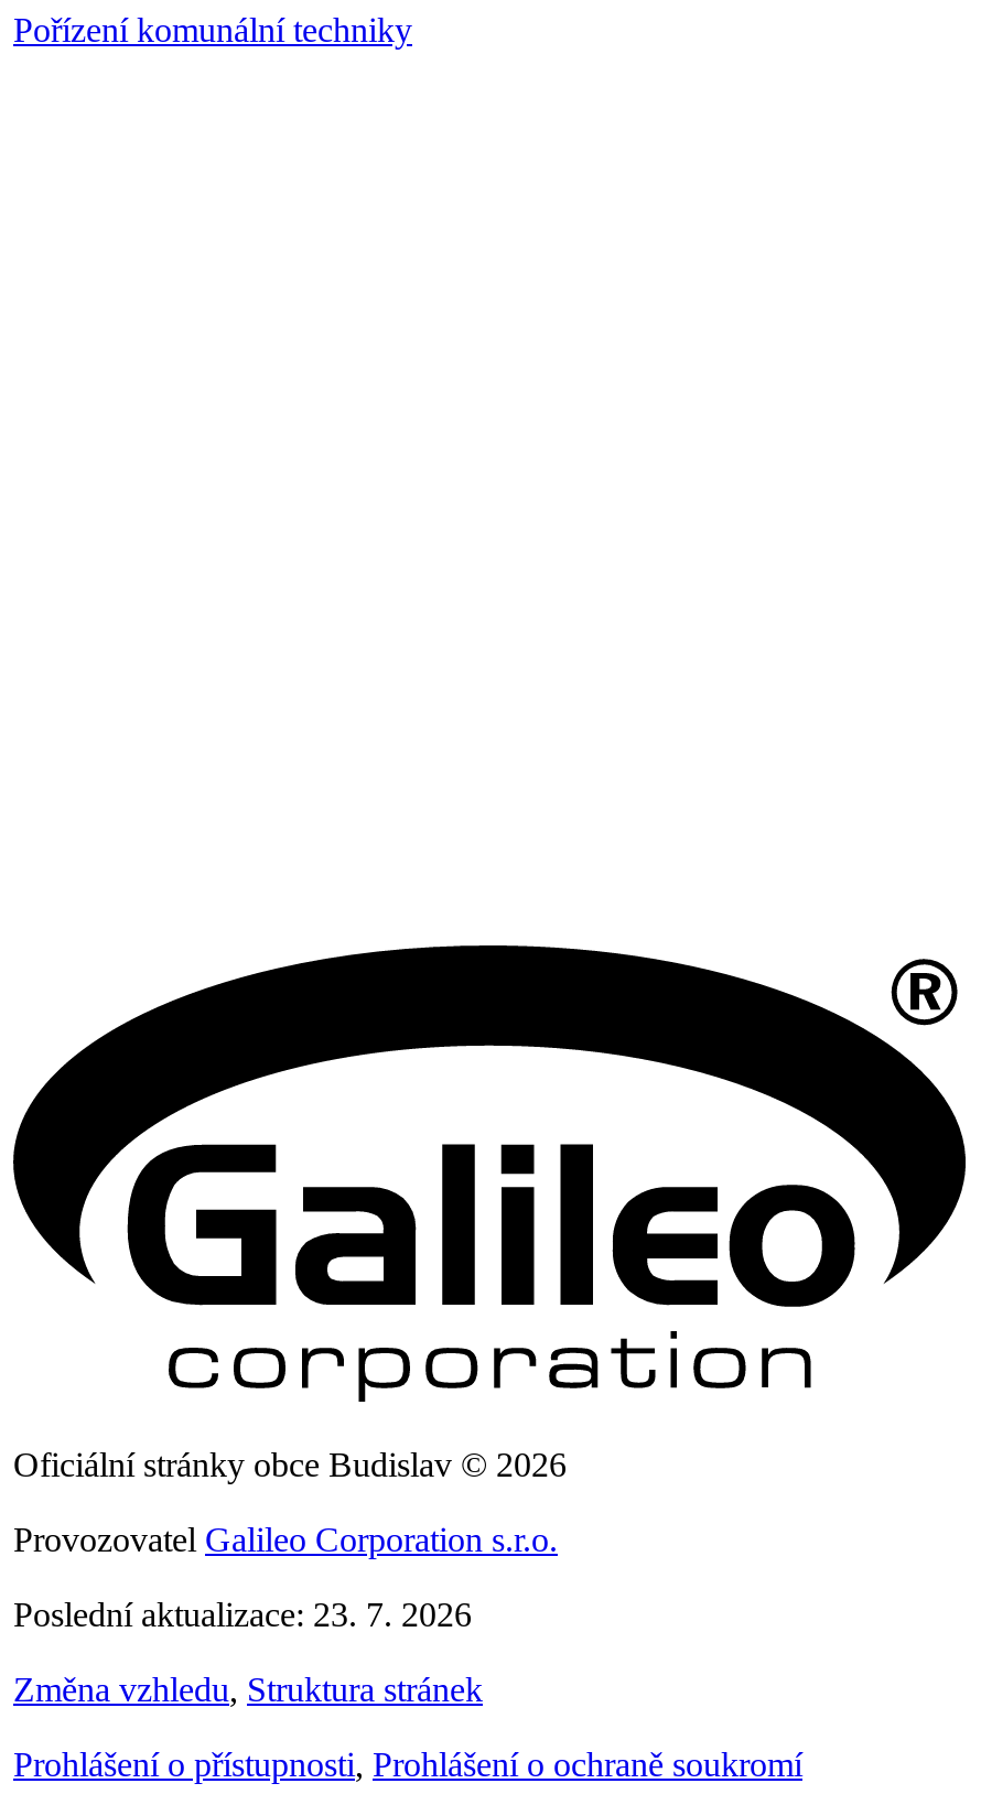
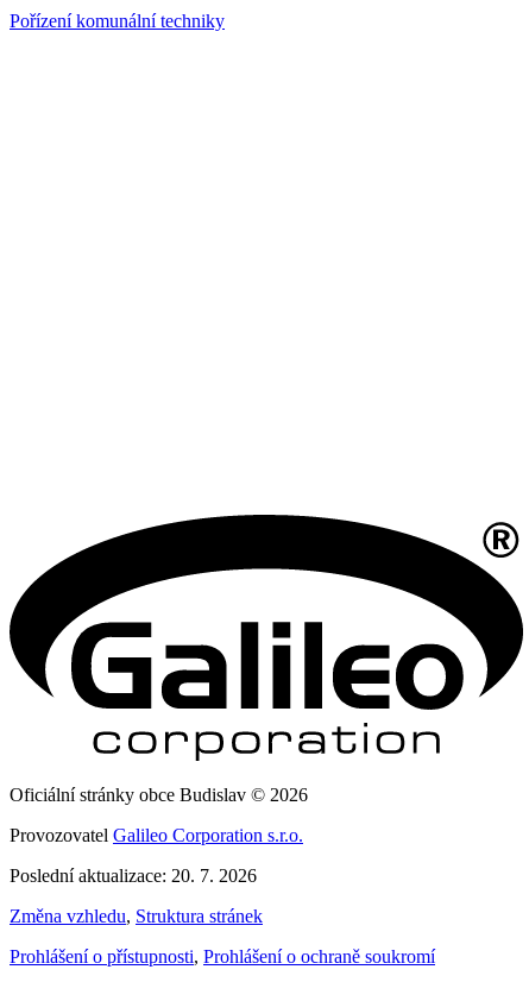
[13,1596,472,1633] Poslední aktualizace: 23. 7. 2026 -> [10,866,257,886] Poslední aktualizace: 20. 7. 2026

